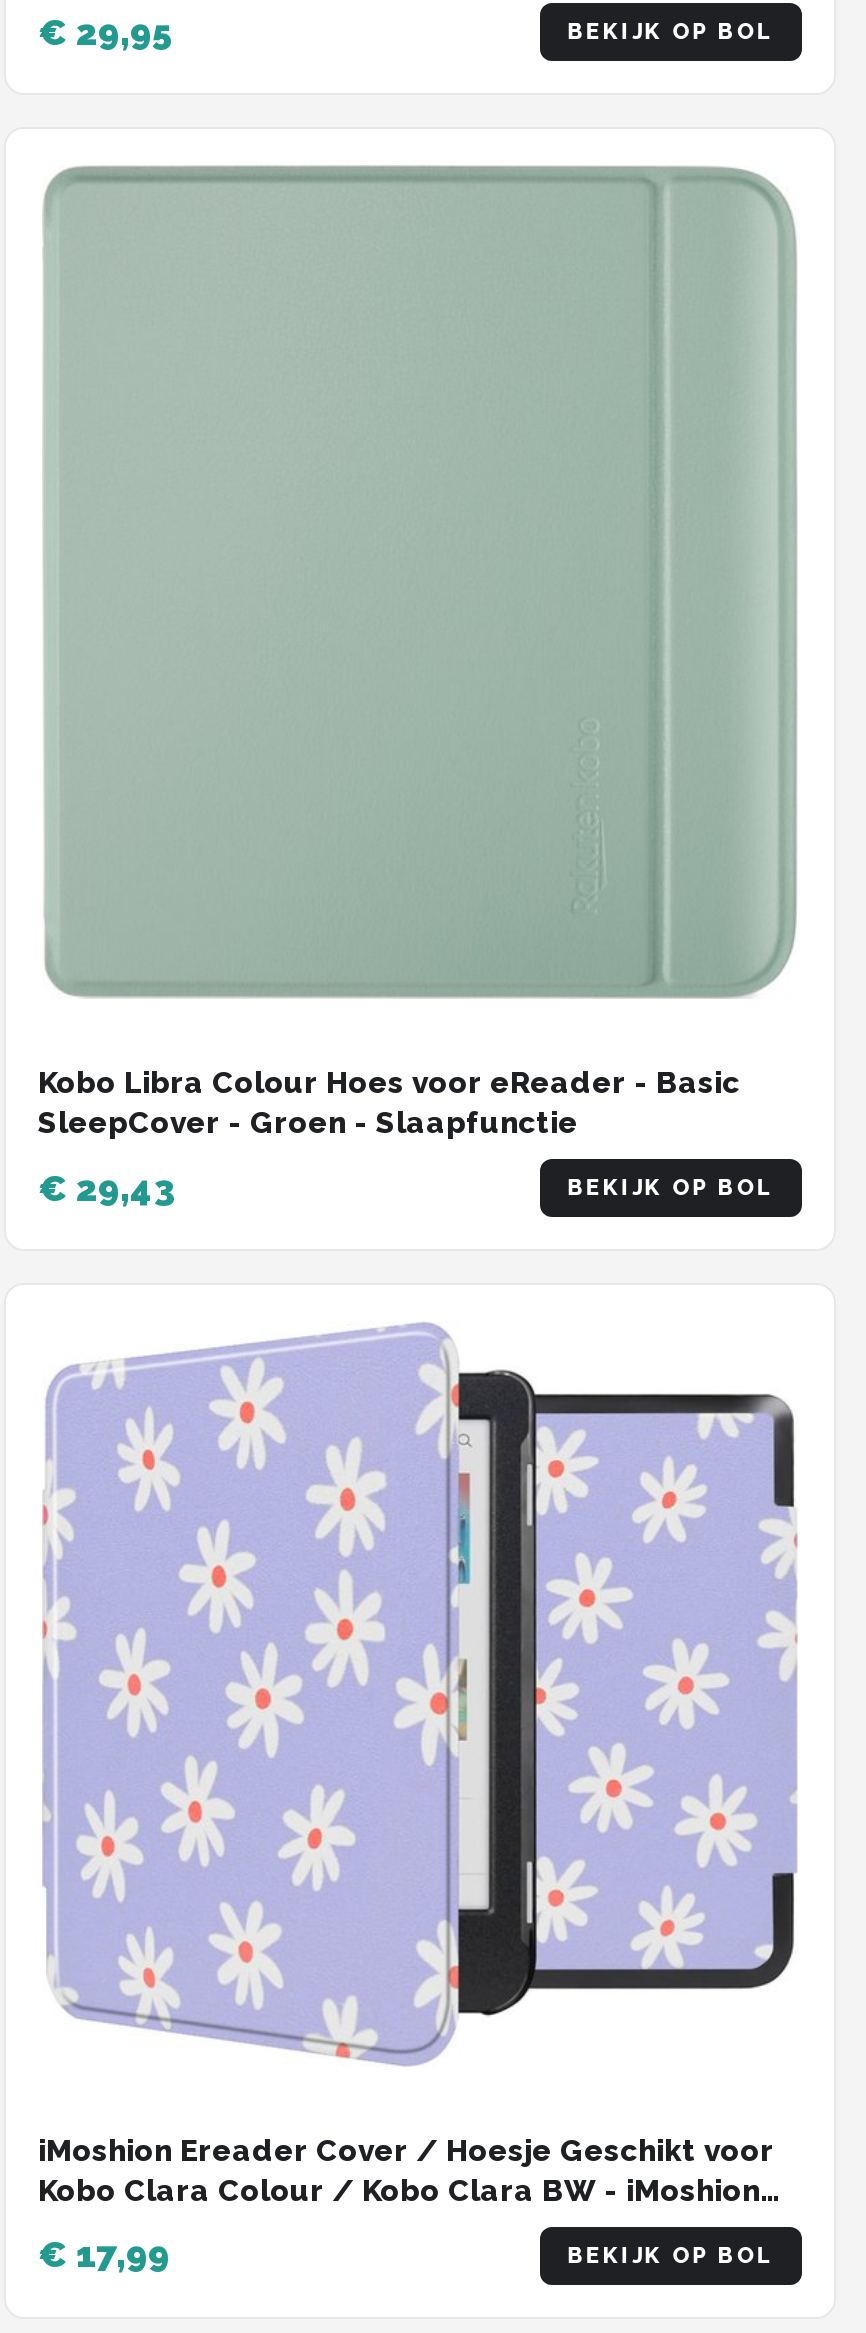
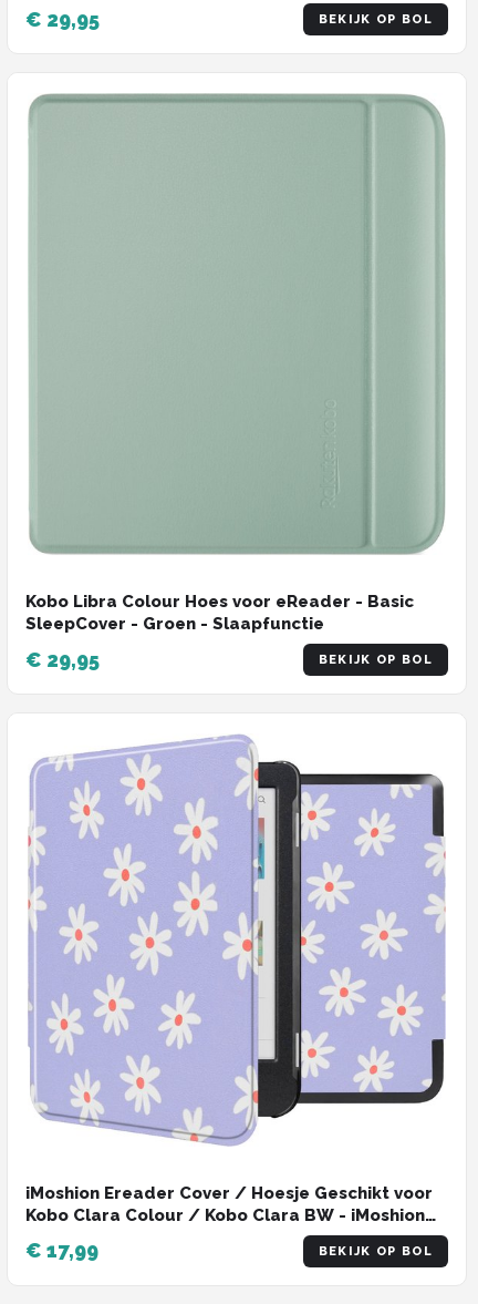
[38,1167,176,1209] € 29,43 -> [25,648,100,671] € 29,95

